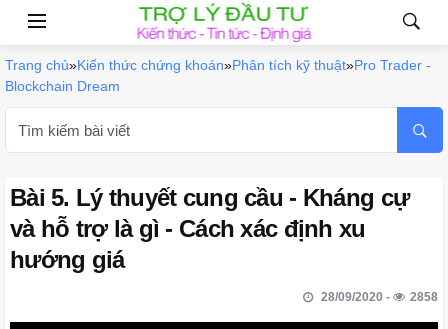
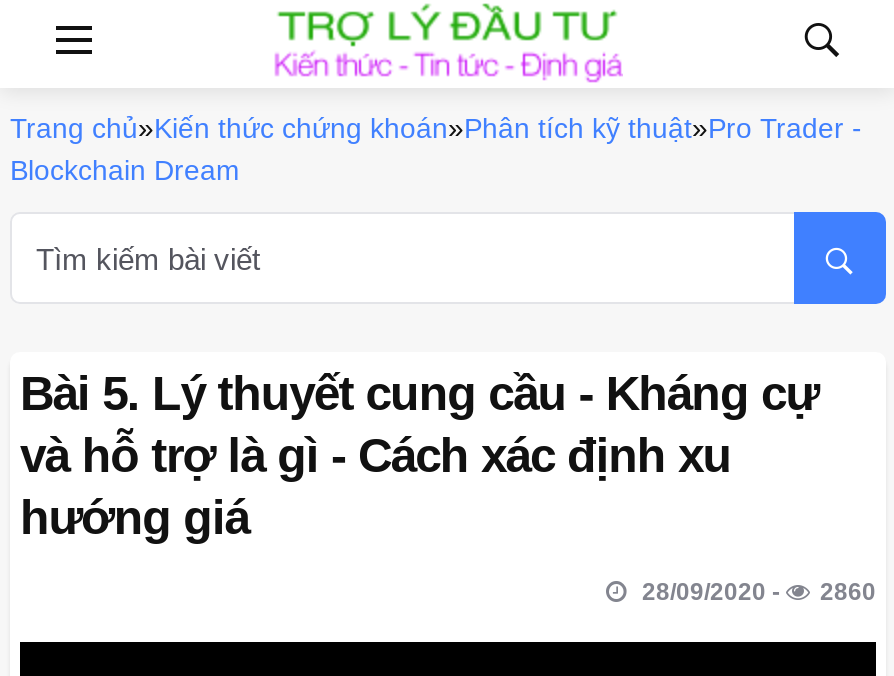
[318,290,438,304] 28/09/2020 2858 -> [636,578,876,606] 28/09/2020 2860

